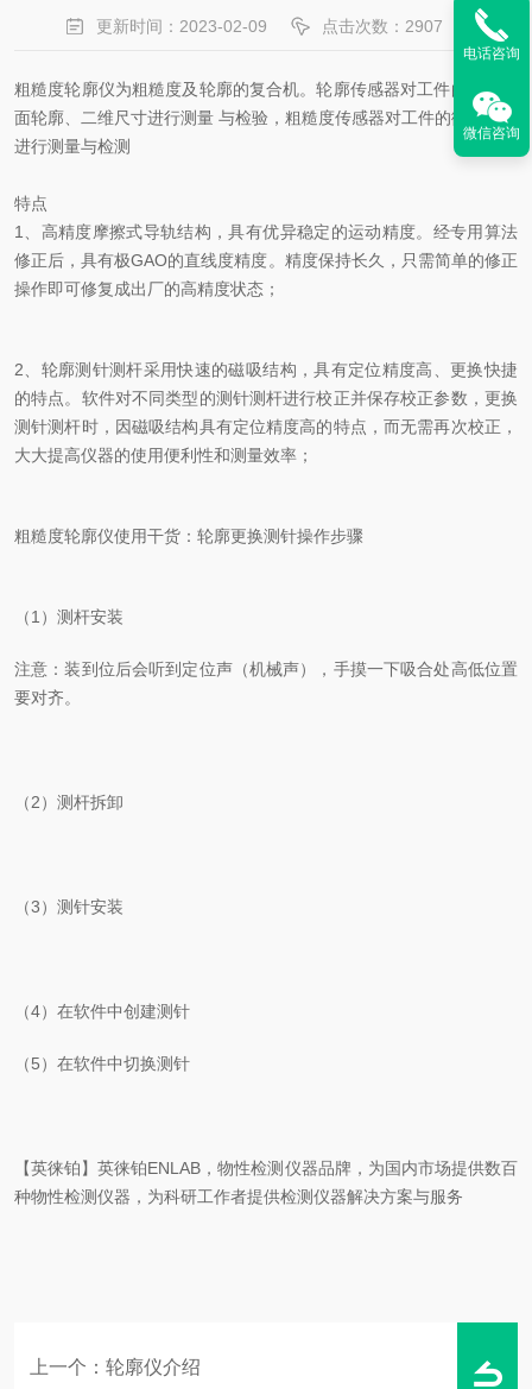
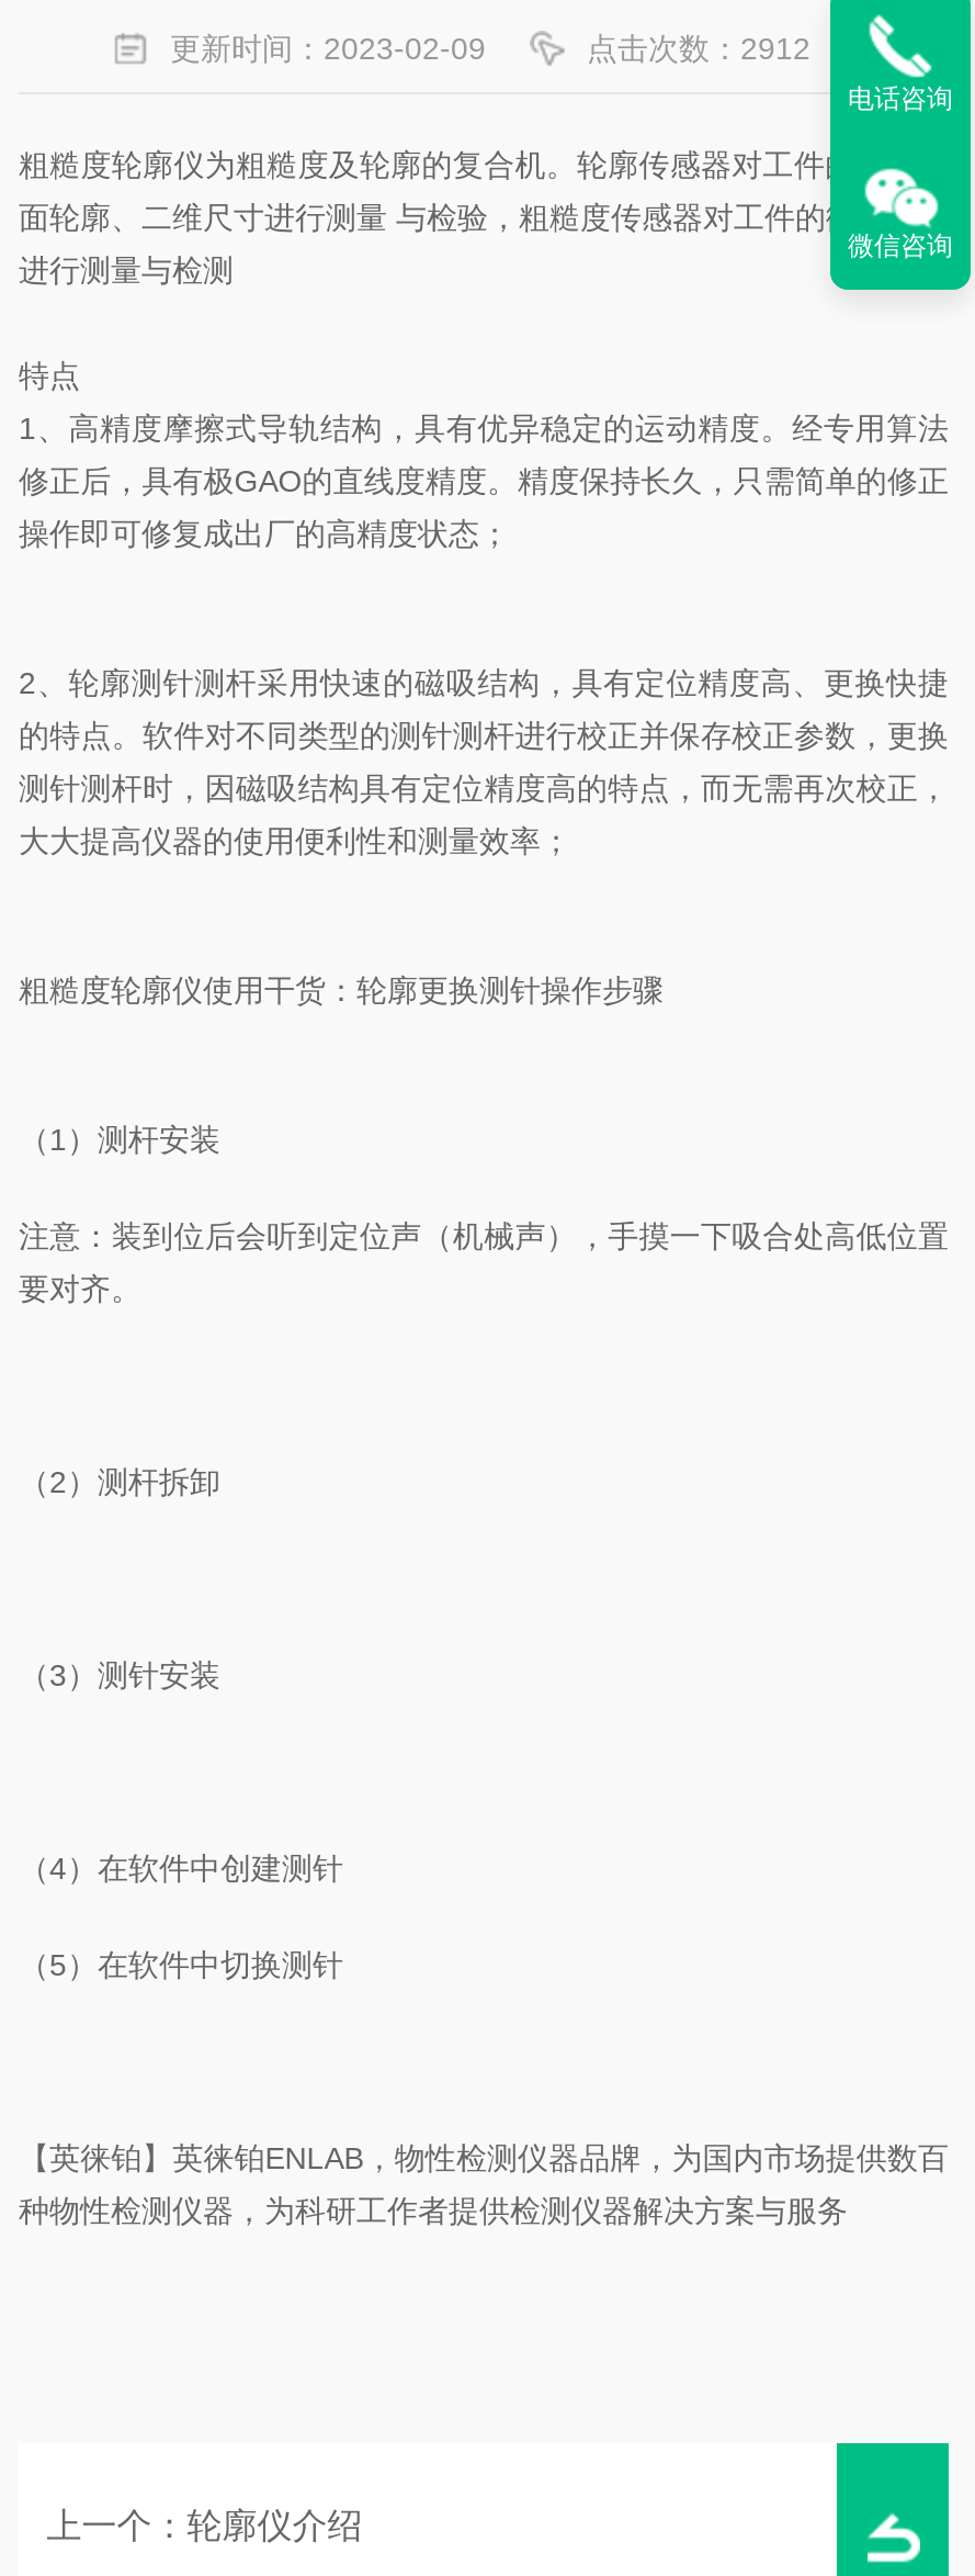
[322,17,443,36] 点击次数：2907 -> [587,31,810,66] 点击次数：2912

